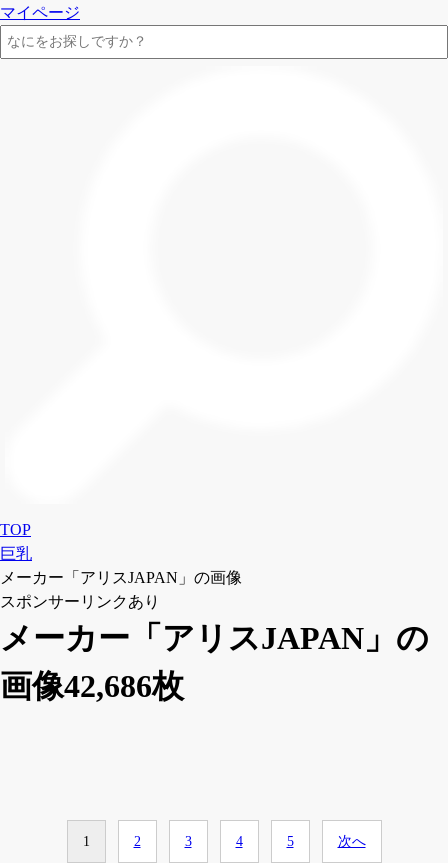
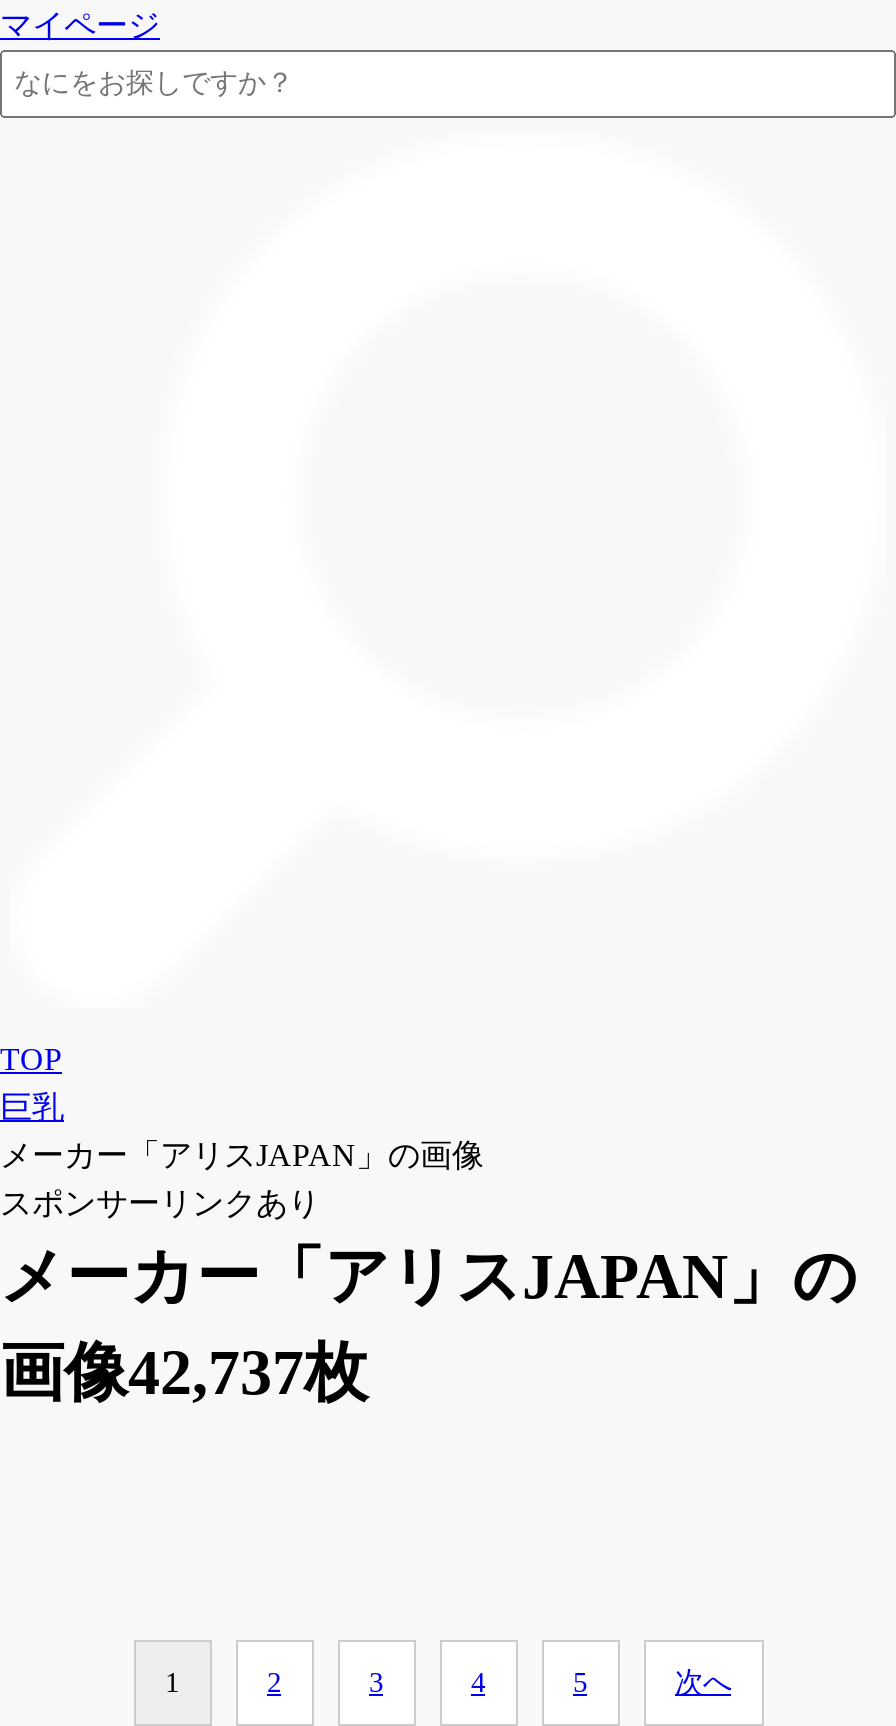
[0,668,184,704] 画像42,686枚 -> [0,1336,368,1408] 画像42,737枚

